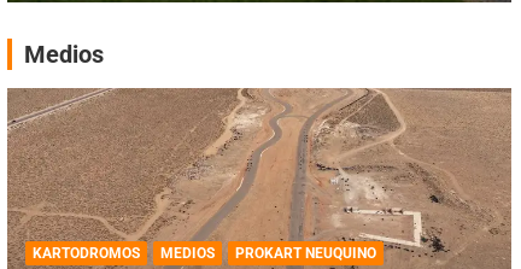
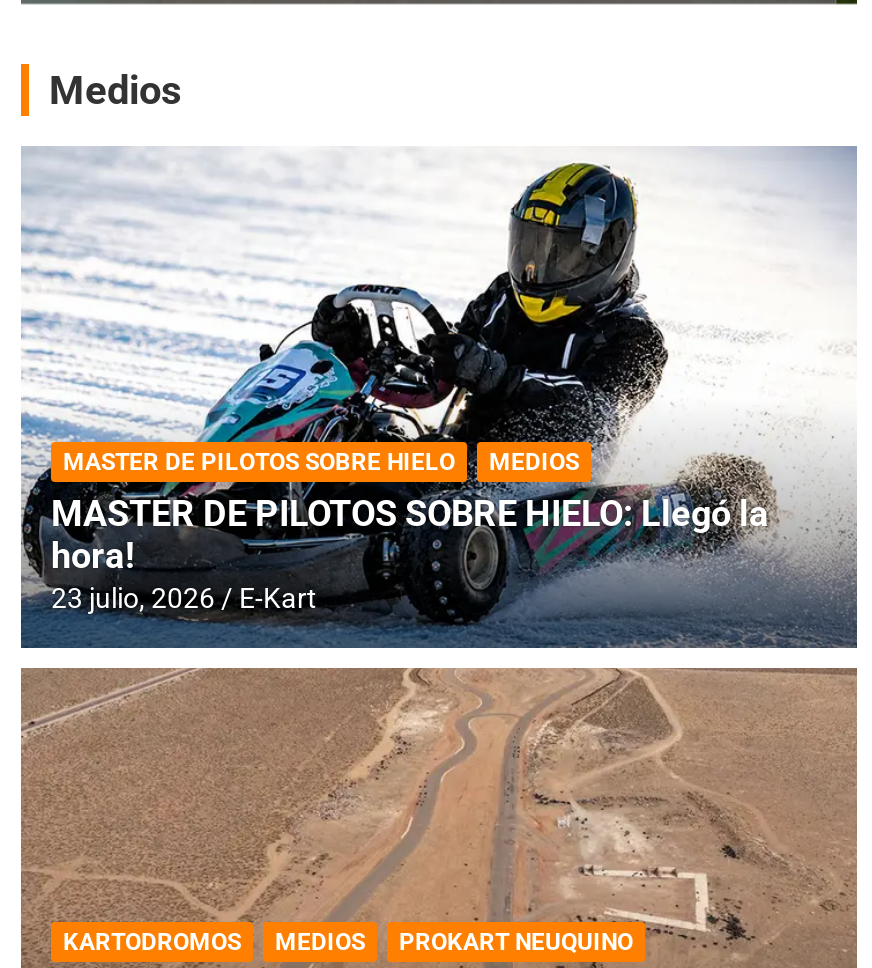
none -> [21,146,857,650] [image] | MASTER DE PILOTOS SOBRE HIELO | MEDIOS | MASTER DE PILOTOS SOBRE HIELO: Llegó la | hora! | 23 julio, 2026 | E-Kart

